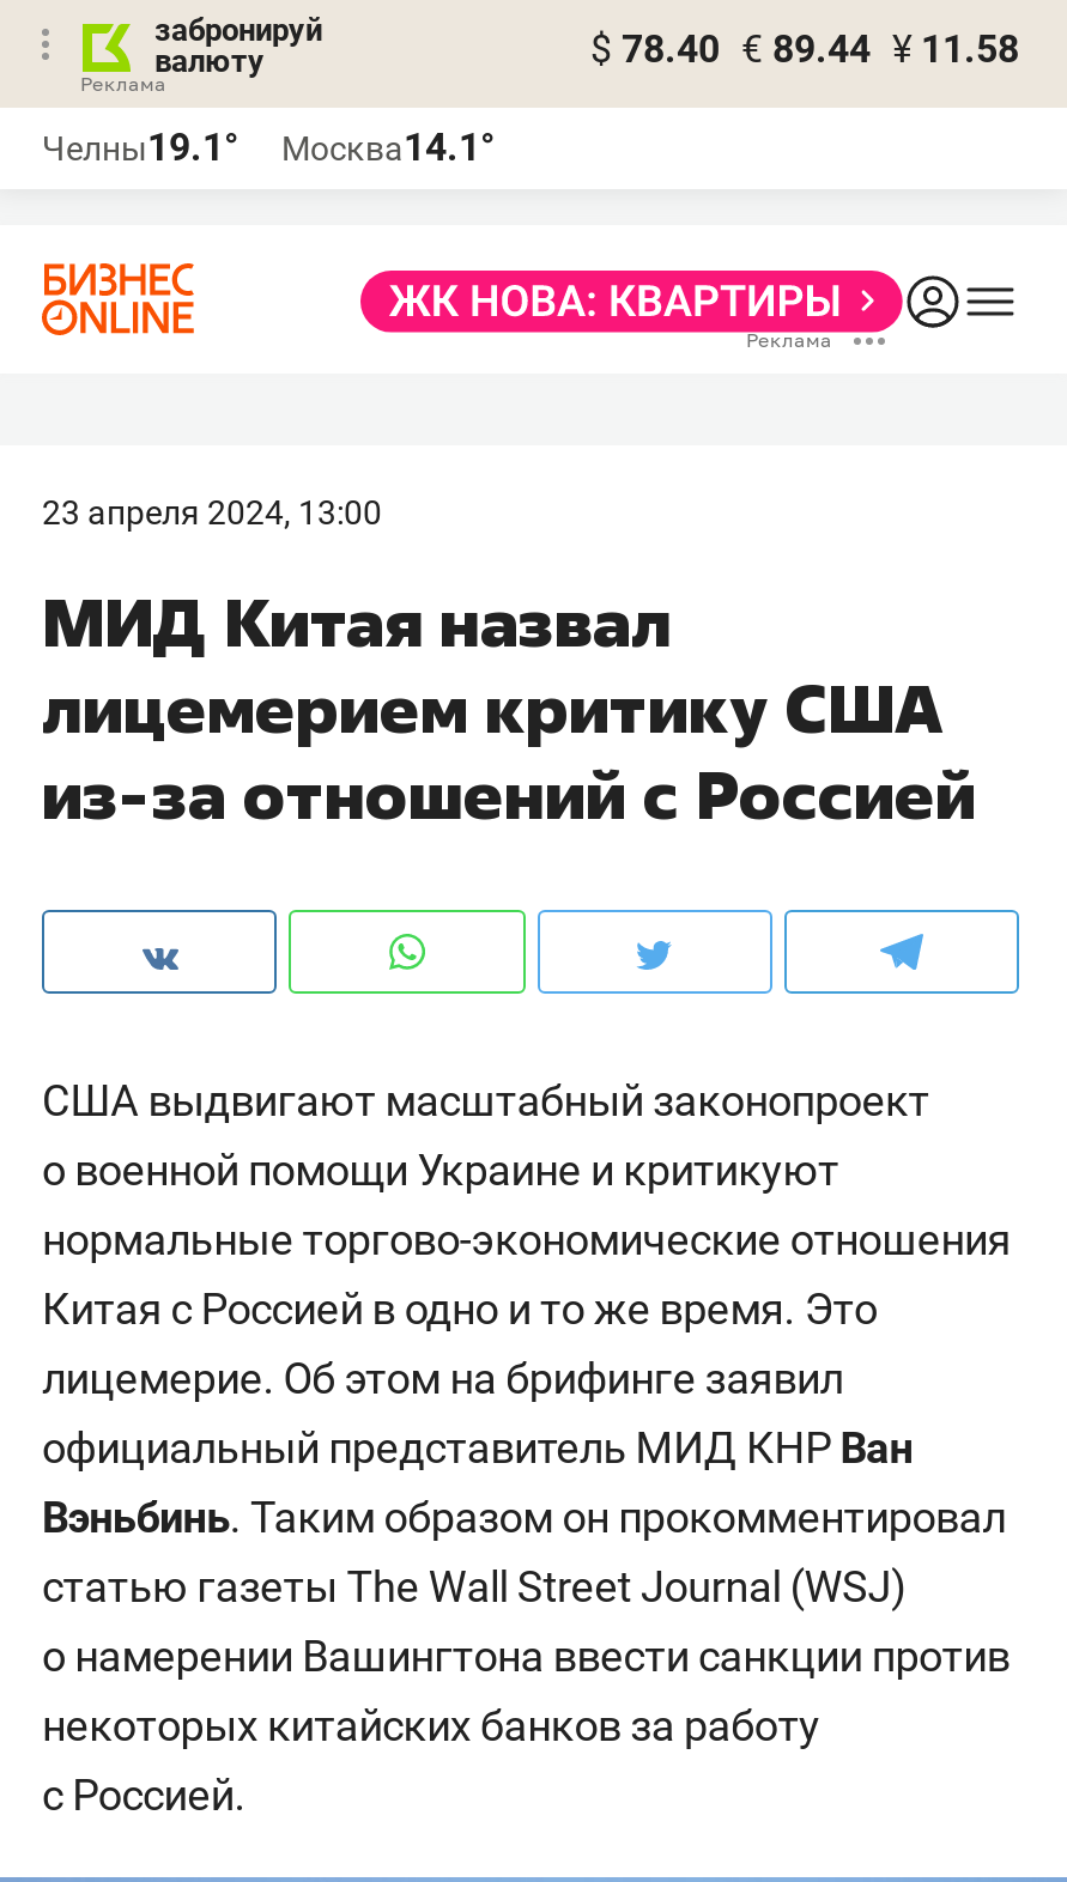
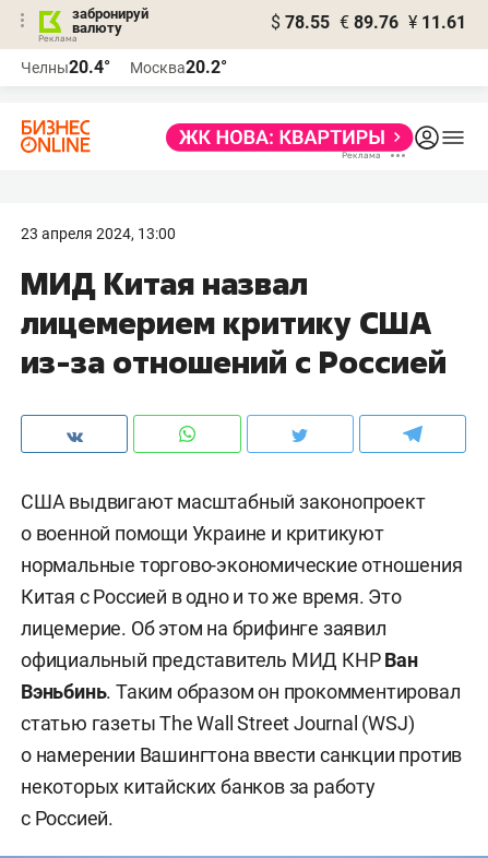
[590,26,1019,72] $ 78.40 € 89.44 ¥ 11.58 -> [271,12,466,33] $ 78.55 € 89.76 ¥ 11.61
[42,125,238,170] Челны19.1° -> [21,57,110,78] Челны20.4°
[281,125,495,170] Москва14.1° -> [130,57,227,78] Москва20.2°

